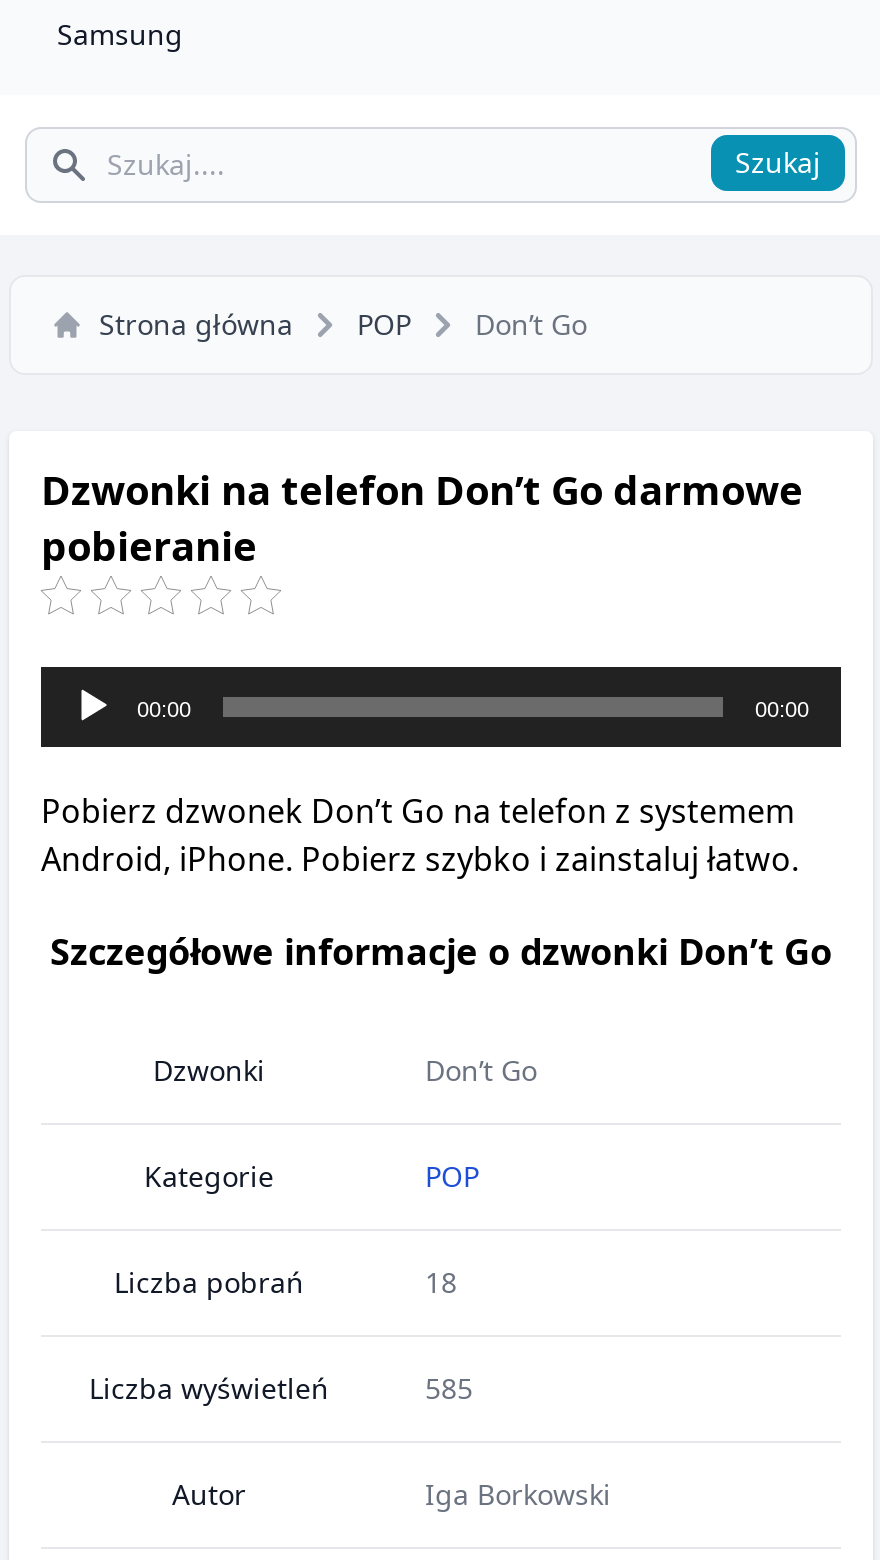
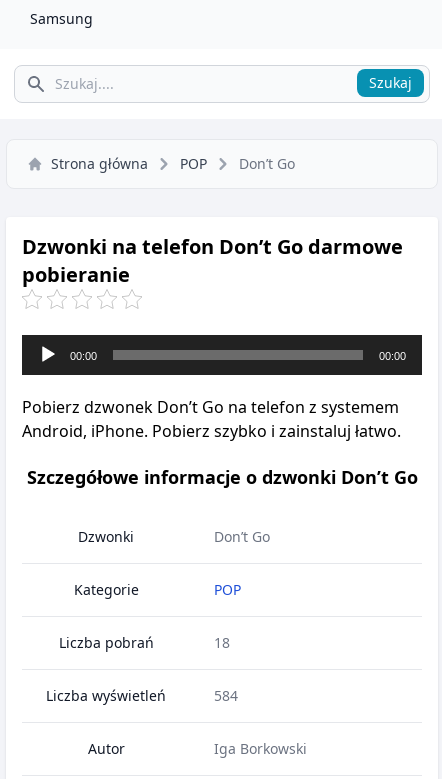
[425,1369,473,1407] 585 -> [214,686,238,705] 584

